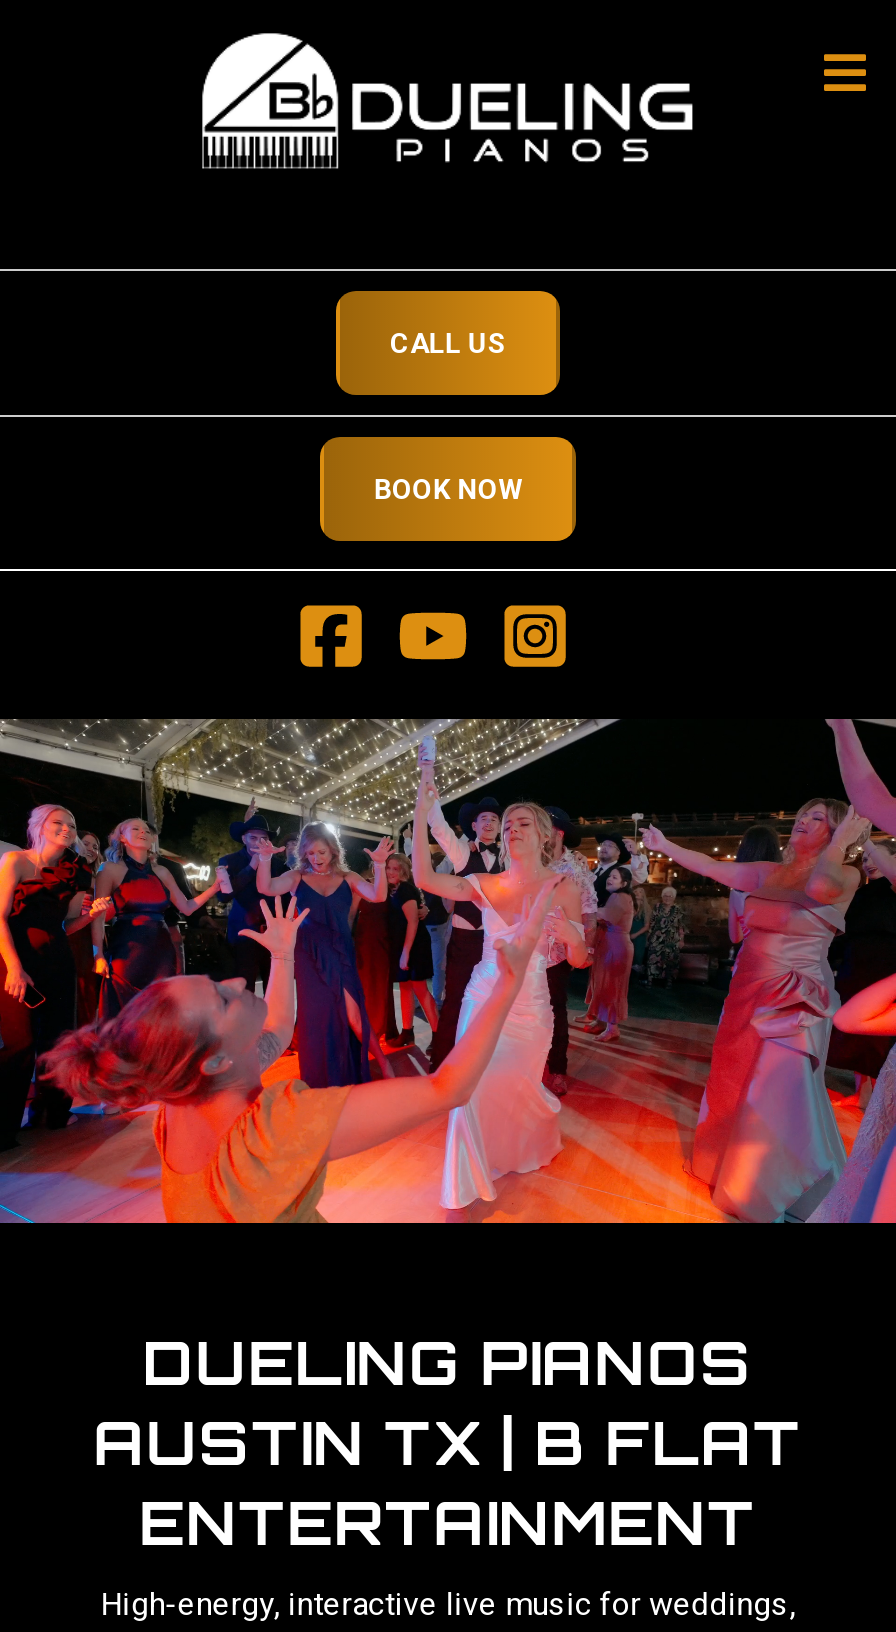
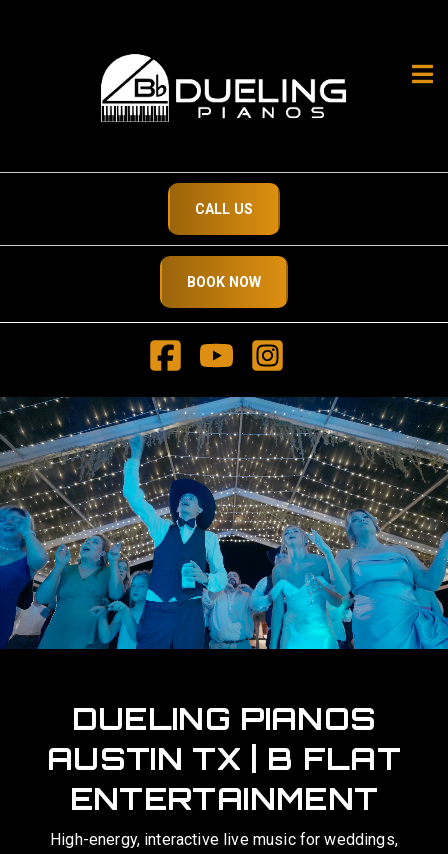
[6,717,890,1225] [image] -> [3,396,445,650] [image]

